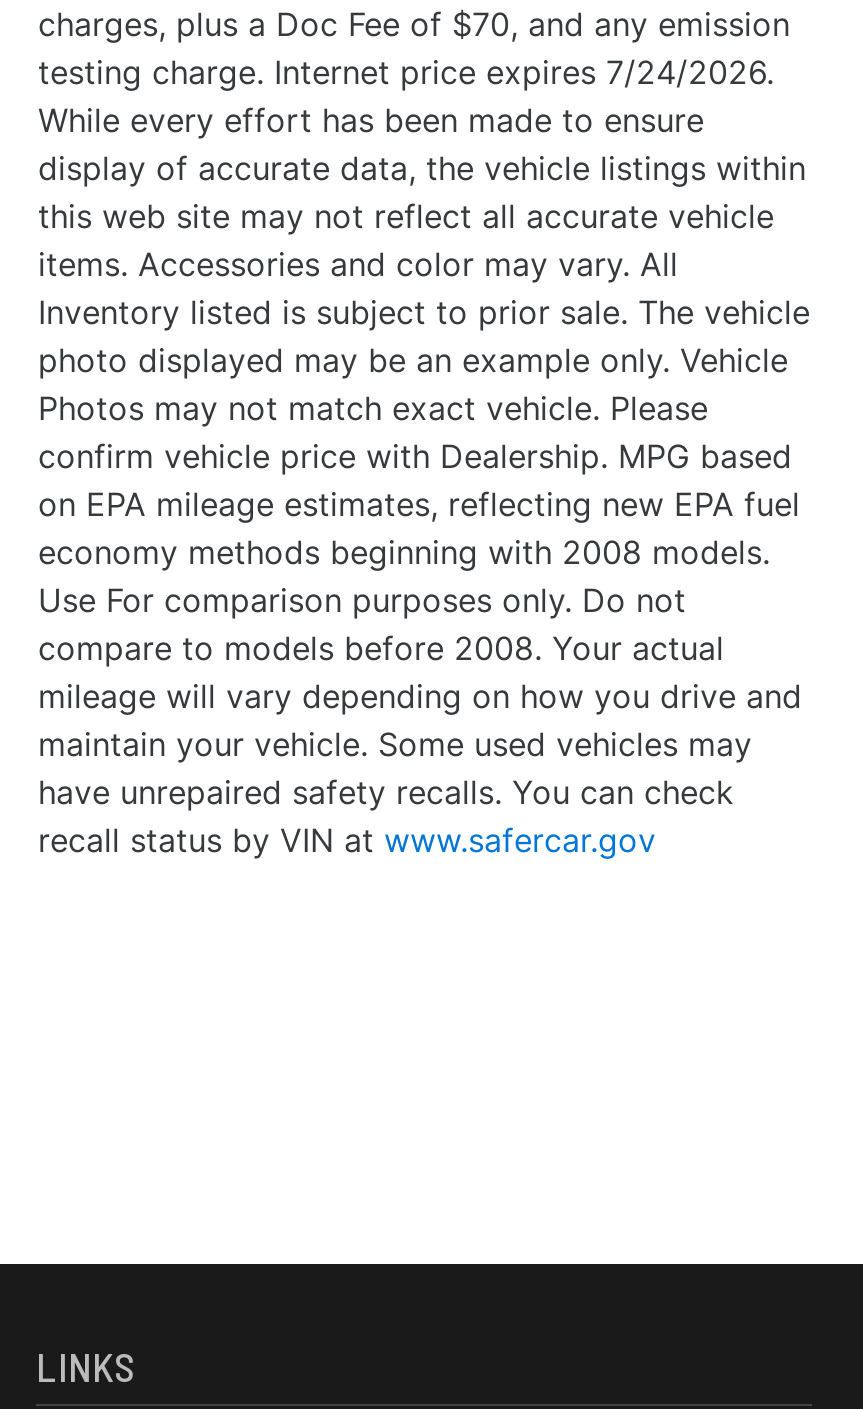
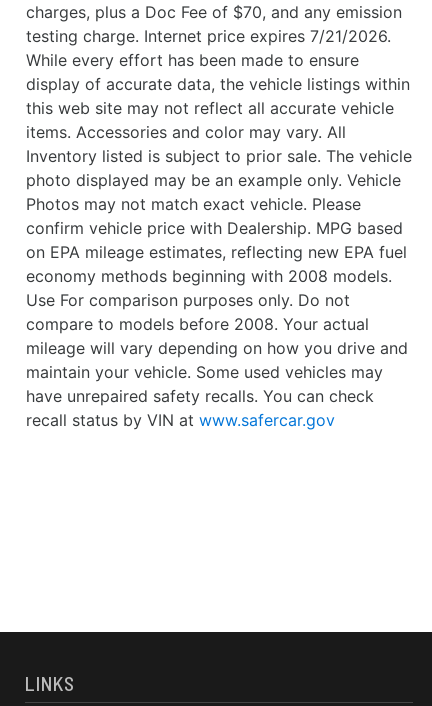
[38,53,774,93] testing charge. Internet price expires 7/24/2026. -> [26,26,391,46] testing charge. Internet price expires 7/21/2026.

